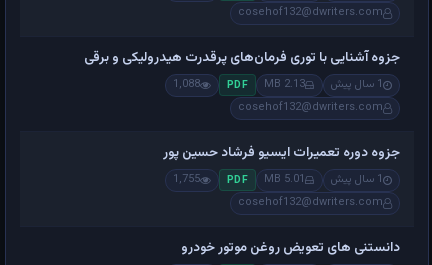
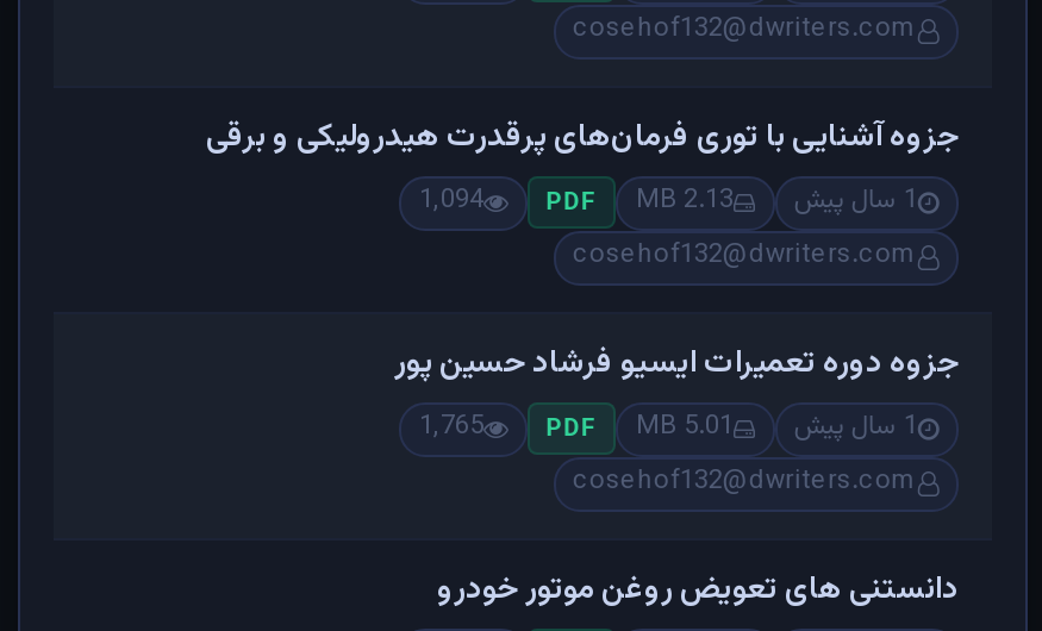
[173,76,248,94] 1,088 PDF -> [419,181,597,223] 1,094 PDF
[173,171,248,189] 1,755 PDF -> [419,408,597,449] 1,765 PDF

